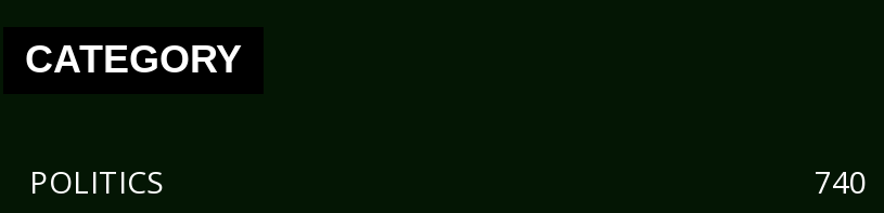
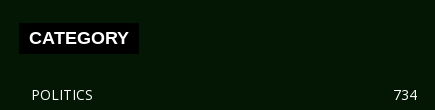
[815,161,867,202] 740 -> [393,85,417,104] 734

